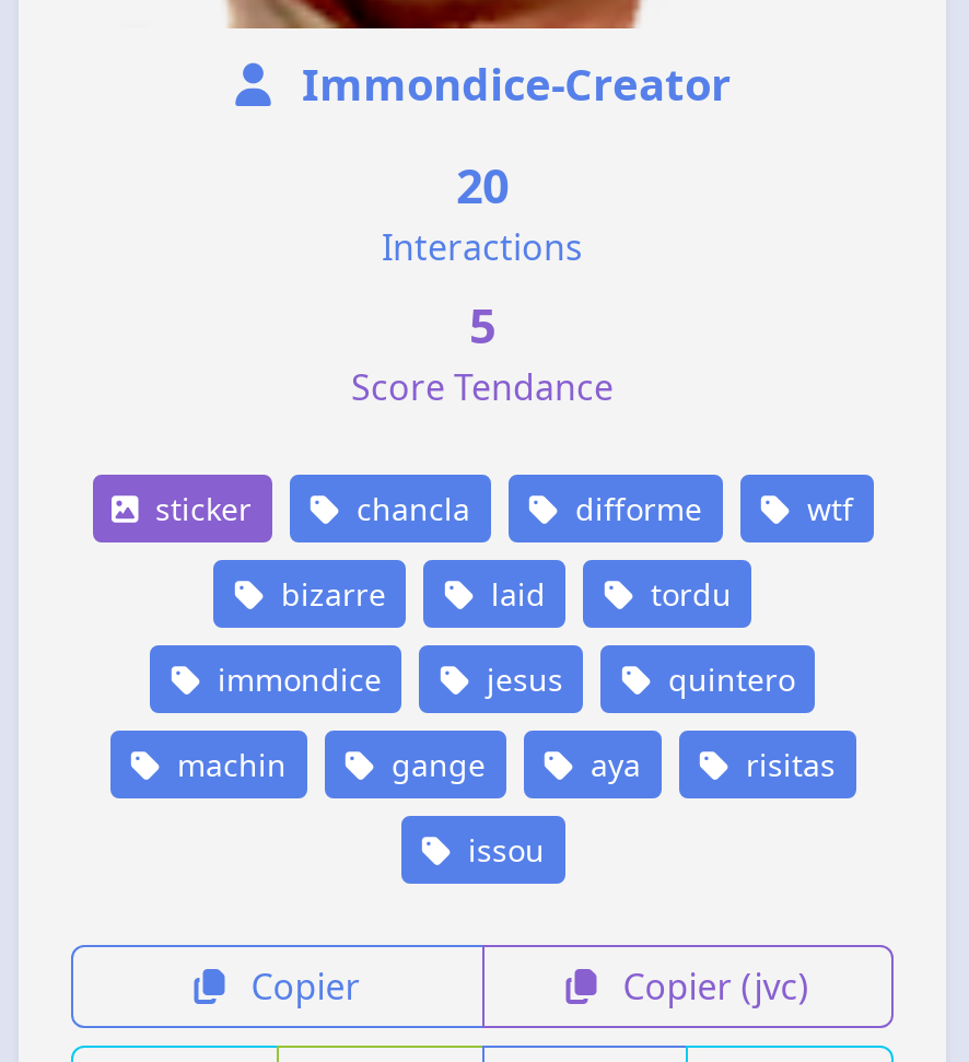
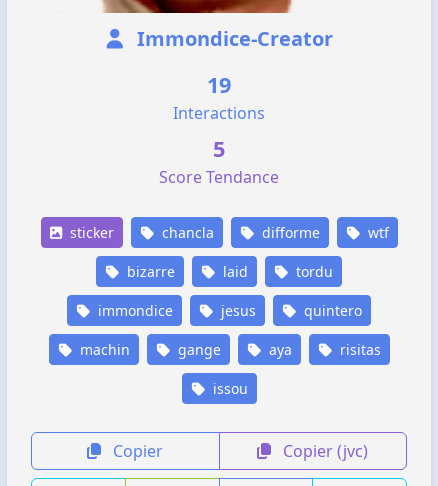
[456,152,509,215] 20 -> [207,69,231,98] 19

